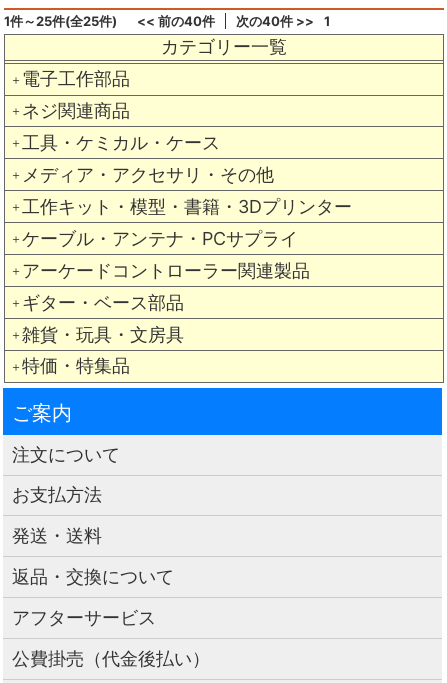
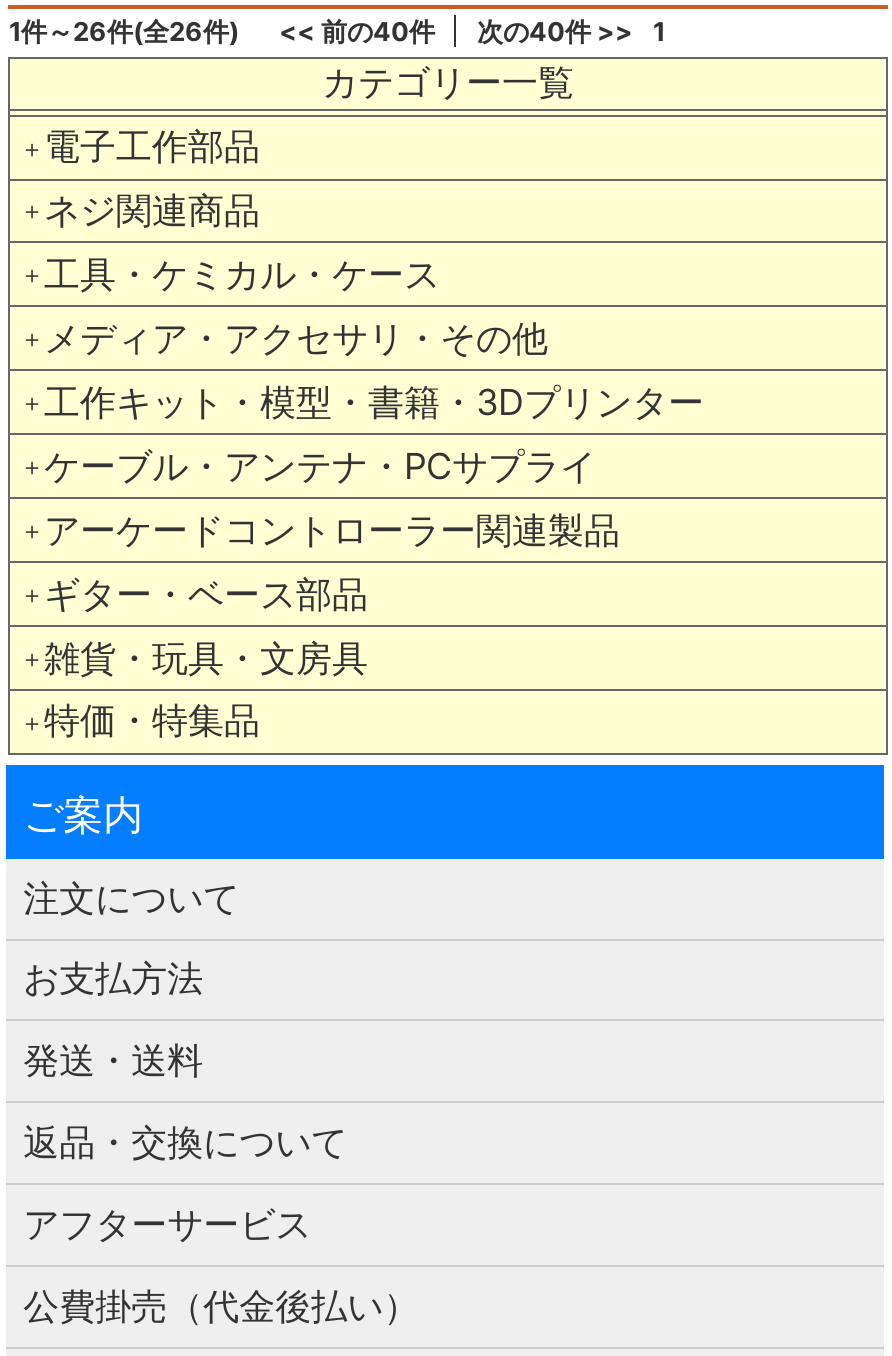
[4,13,330,29] 1件～25件(全25件) << 前の40件 次の40件 >> 1 -> [9,16,665,48] 1件～26件(全26件) << 前の40件 次の40件 >> 1

